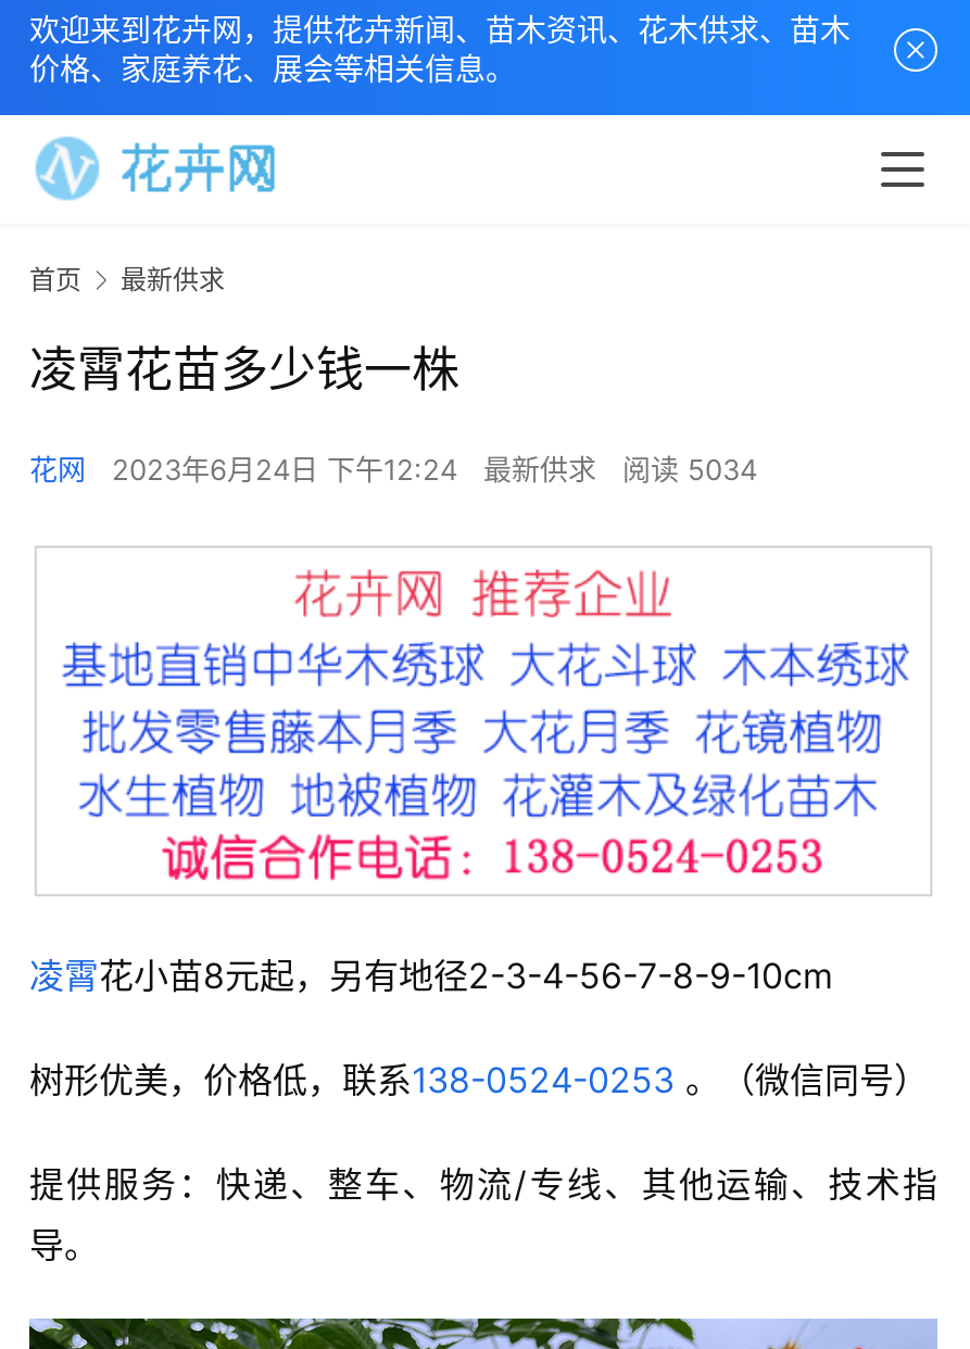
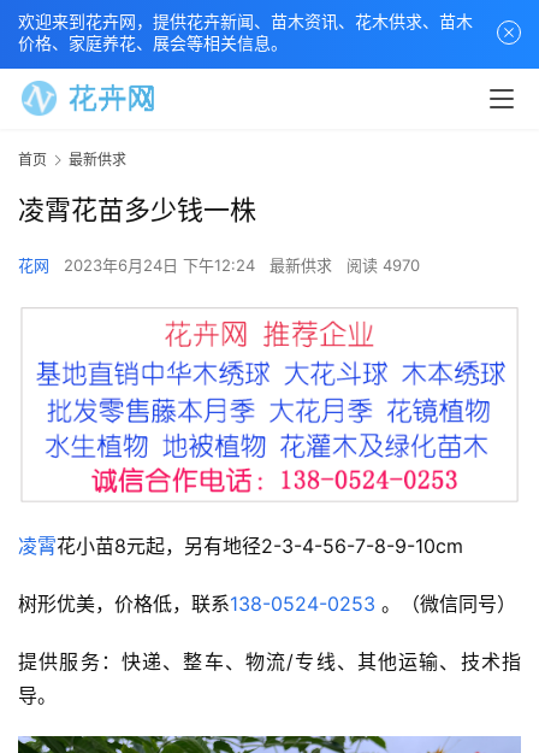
[29,452,757,487] 花网 2023年6月24日 下午12:24 最新供求 阅读 5034 -> [18,256,420,275] 花网 2023年6月24日 下午12:24 最新供求 阅读 4970

